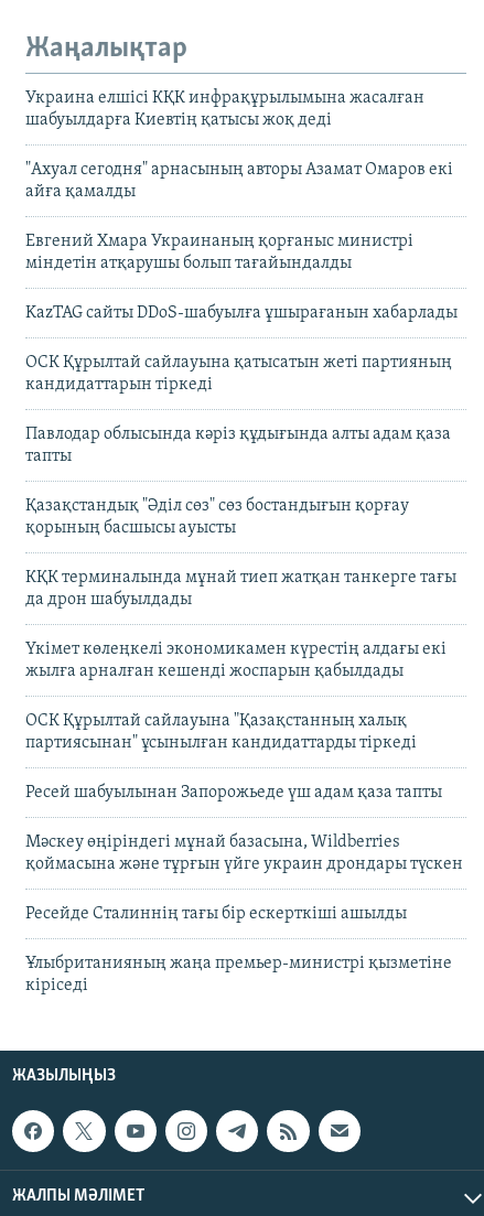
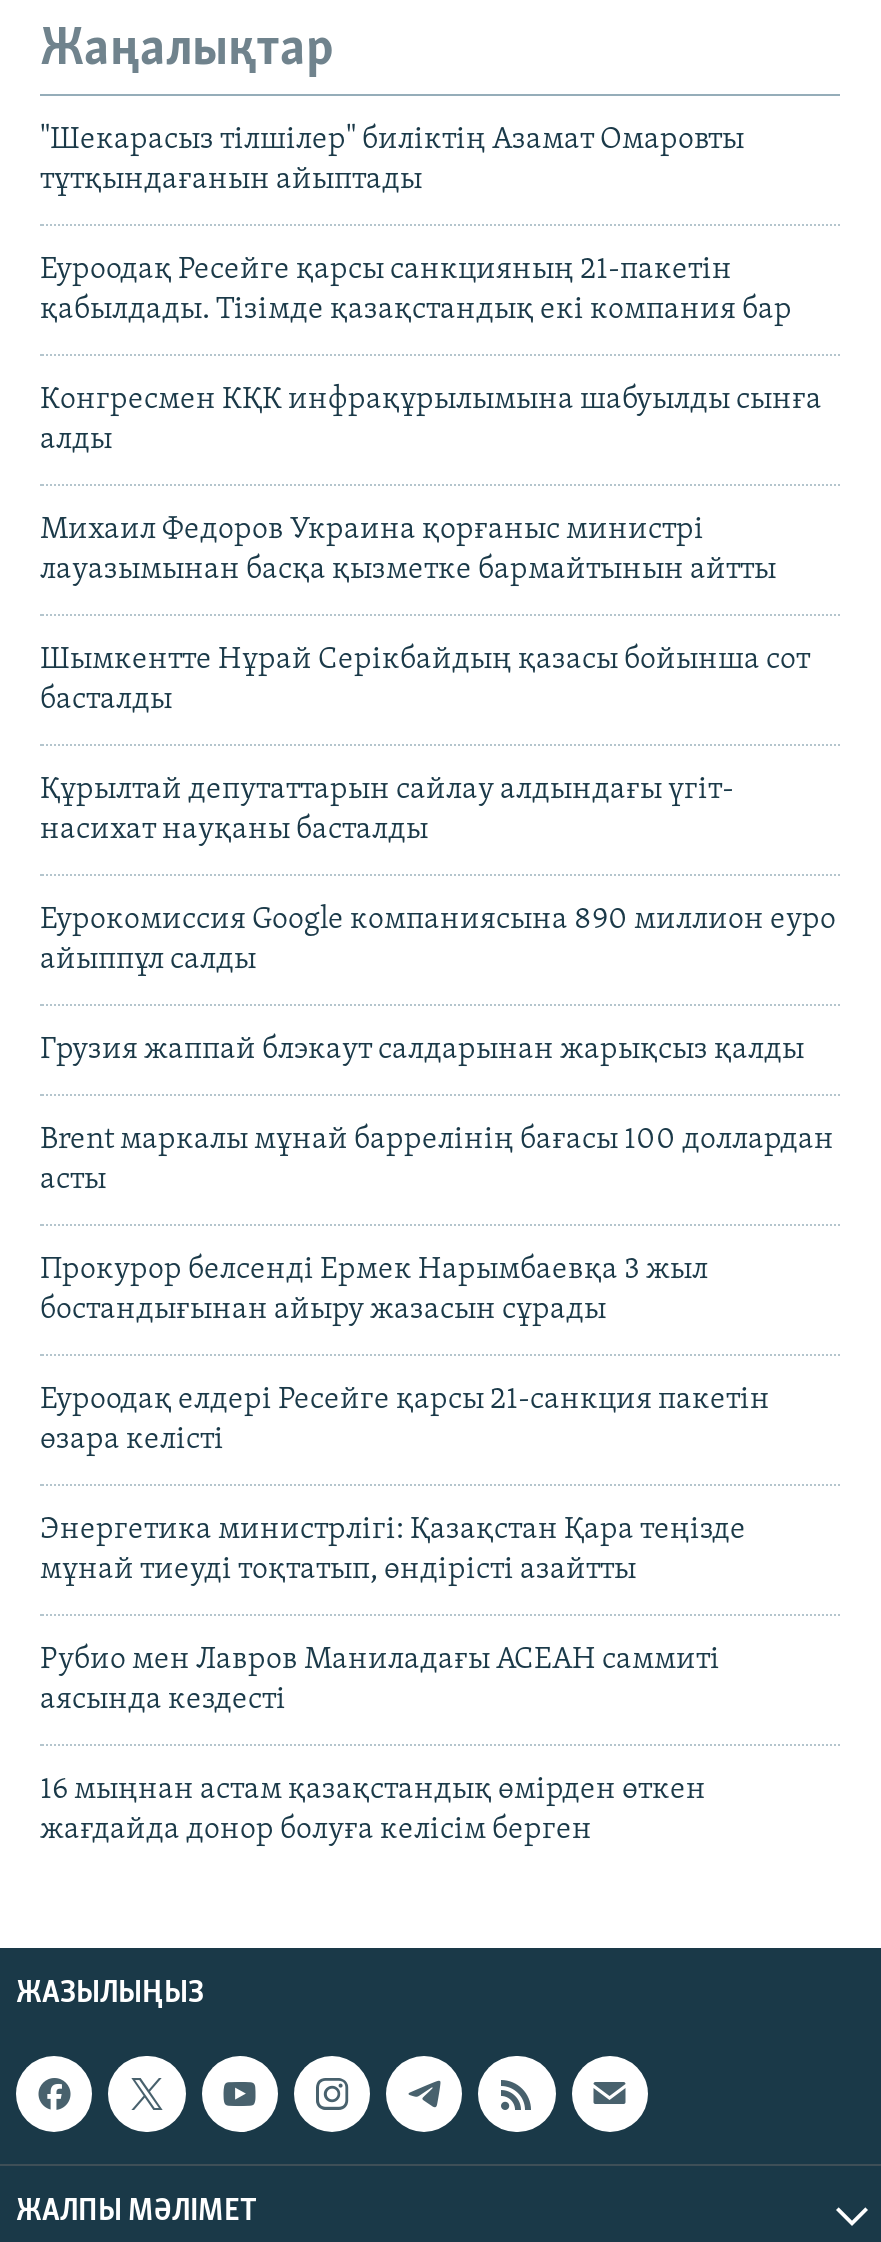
[25,89,424,129] Украина елшісі КҚК инфрақұрылымына жасалған | шабуылдарға Киевтің қатысы жоқ деді -> [40,124,744,196] "Шекарасыз тілшілер" биліктің Азамат Омаровты | тұтқындағанын айыптады
[25,161,453,201] "Ахуал сегодня" арнасының авторы Азамат Омаров екі | айға қамалды -> [40,254,792,326] Еуроодақ Ресейге қарсы санкцияның 21-пакетін | қабылдады. Тізімде қазақстандық екі компания бар
[25,233,413,272] Евгений Хмара Украинаның қорғаныс министрі | міндетін атқарушы болып тағайындалды -> [40,384,822,456] Конгресмен КҚК инфрақұрылымына шабуылды сынға | алды
[25,304,458,322] KazTAG сайты DDoS-шабуылға ұшырағанын хабарлады -> [40,514,776,586] Михаил Федоров Украина қорғаныс министрі | лауазымынан басқа қызметке бармайтынын айтты
[25,354,452,393] ОСК Құрылтай сайлауына қатысатын жеті партияның | кандидаттарын тіркеді -> [40,644,810,716] Шымкентте Нұрай Серікбайдың қазасы бойынша сот | басталды
[25,425,451,465] Павлодар облысында кәріз құдығында алты адам қаза | тапты -> [40,774,734,846] Құрылтай депутаттарын сайлау алдындағы үгіт- | насихат науқаны басталды
[25,497,409,537] Қазақстандық "Әділ сөз" сөз бостандығын қорғау | қорының басшысы ауысты -> [40,904,836,976] Еурокомиссия Google компаниясына 890 миллион еуро | айыппұл салды
[25,569,456,608] КҚК терминалында мұнай тиеп жатқан танкерге тағы | да дрон шабуылдады -> [40,1034,804,1066] Грузия жаппай блэкаут салдарынан жарықсыз қалды
[25,640,447,680] Үкімет көлеңкелі экономикамен күрестің алдағы екі | жылға арналған кешенді жоспарын қабылдады -> [40,1124,834,1196] Brent маркалы мұнай баррелінің бағасы 100 доллардан | асты
[25,712,417,752] ОСК Құрылтай сайлауына "Қазақстанның халық | партиясынан" ұсынылған кандидаттарды тіркеді -> [40,1254,708,1326] Прокурор белсенді Ермек Нарымбаевқа 3 жыл | бостандығынан айыру жазасын сұрады
[25,784,442,801] Ресей шабуылынан Запорожьеде үш адам қаза тапты -> [40,1384,770,1456] Еуроодақ елдері Ресейге қарсы 21-санкция пакетін | өзара келісті
[25,833,463,873] Мәскеу өңіріндегі мұнай базасына, Wildberries | қоймасына және тұрғын үйге украин дрондары түскен -> [40,1514,746,1586] Энергетика министрлігі: Қазақстан Қара теңізде | мұнай тиеуді тоқтатып, өндірісті азайтты
[25,905,407,923] Ресейде Сталиннің тағы бір ескерткіші ашылды -> [40,1644,720,1716] Рубио мен Лавров Маниладағы АСЕАН саммиті | аясында кездесті
[25,955,452,994] Ұлыбританияның жаңа премьер-министрі қызметіне | кіріседі -> [40,1774,706,1846] 16 мыңнан астам қазақстандық өмірден өткен | жағдайда донор болуға келісім берген

